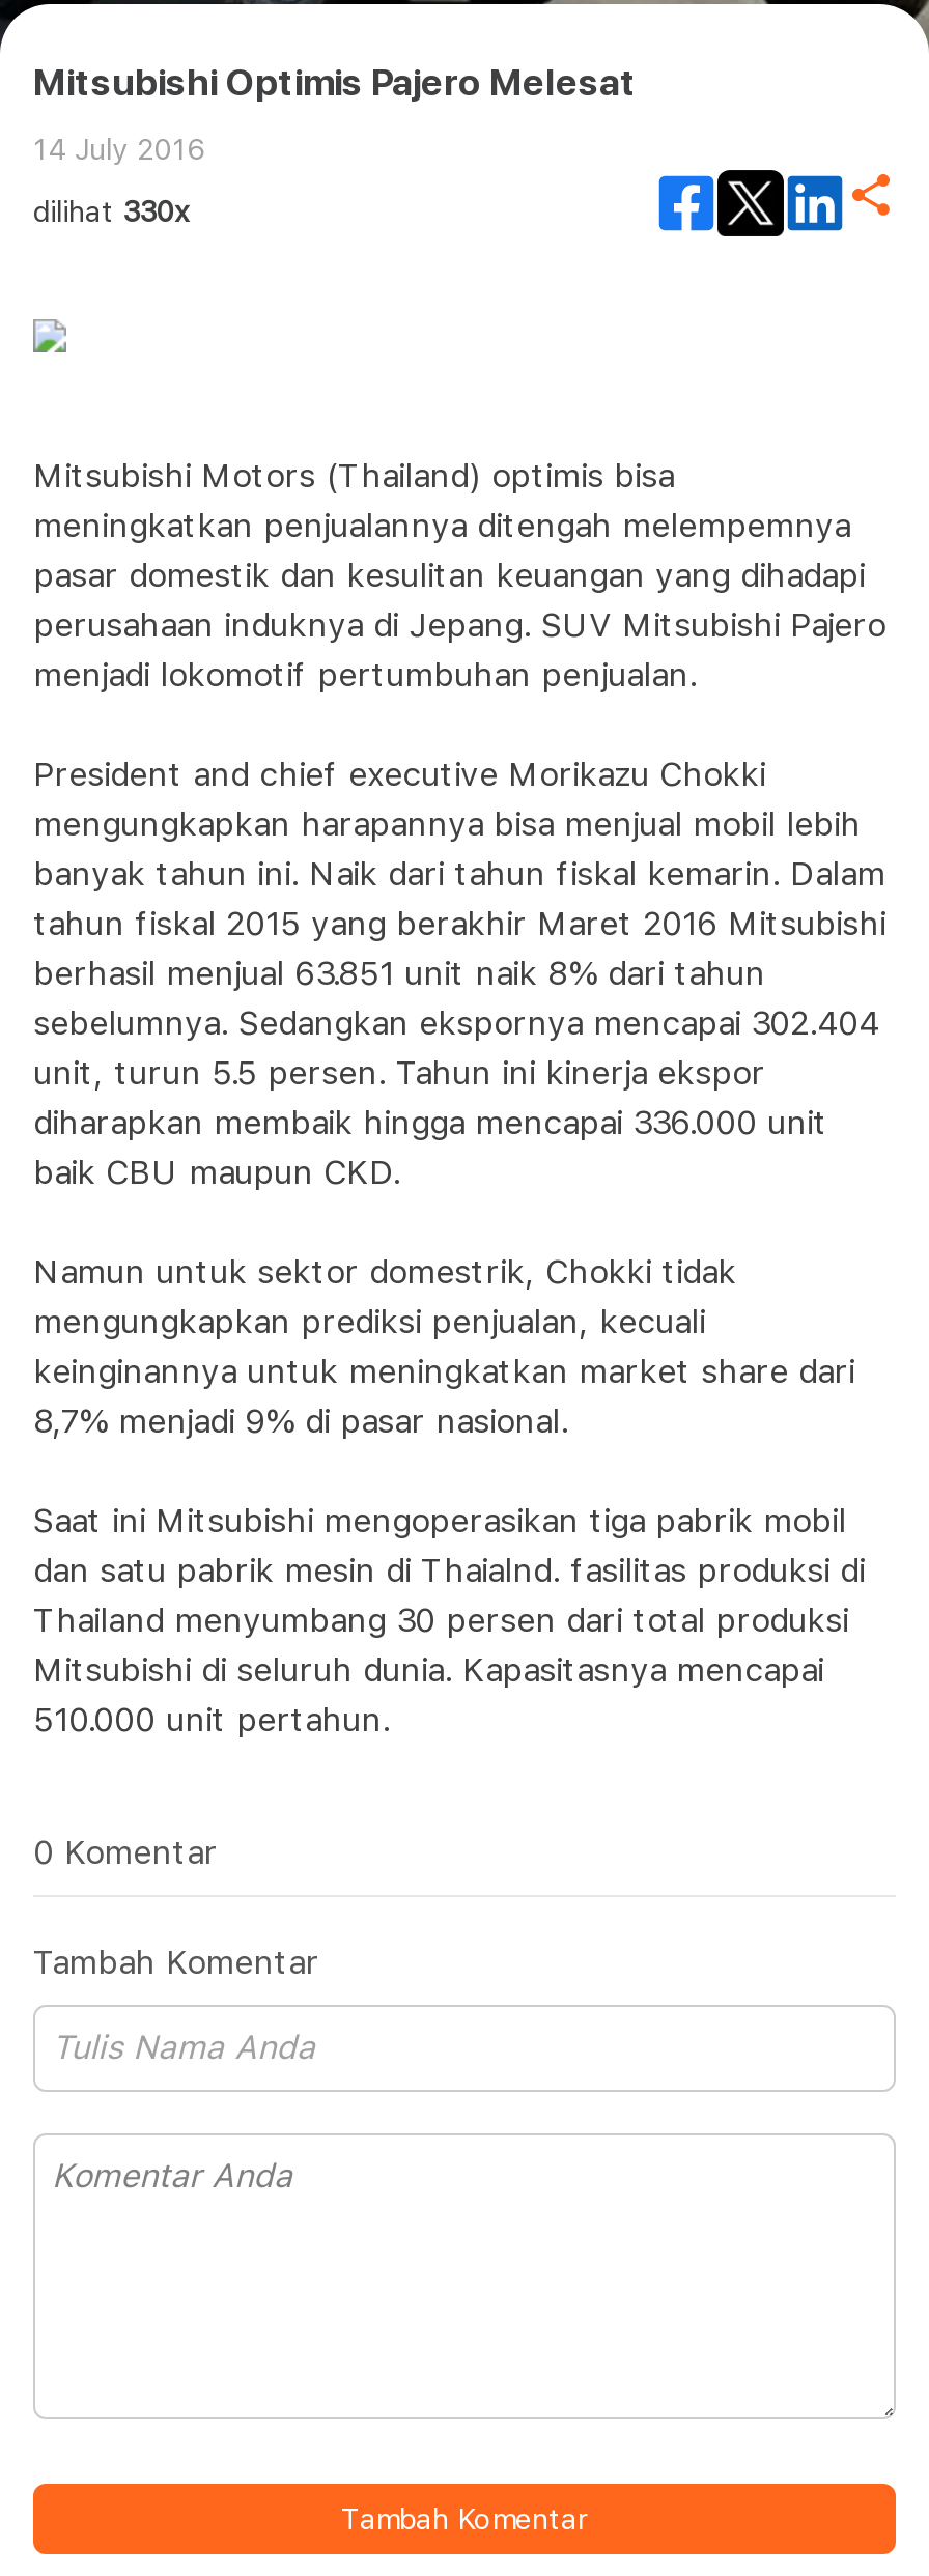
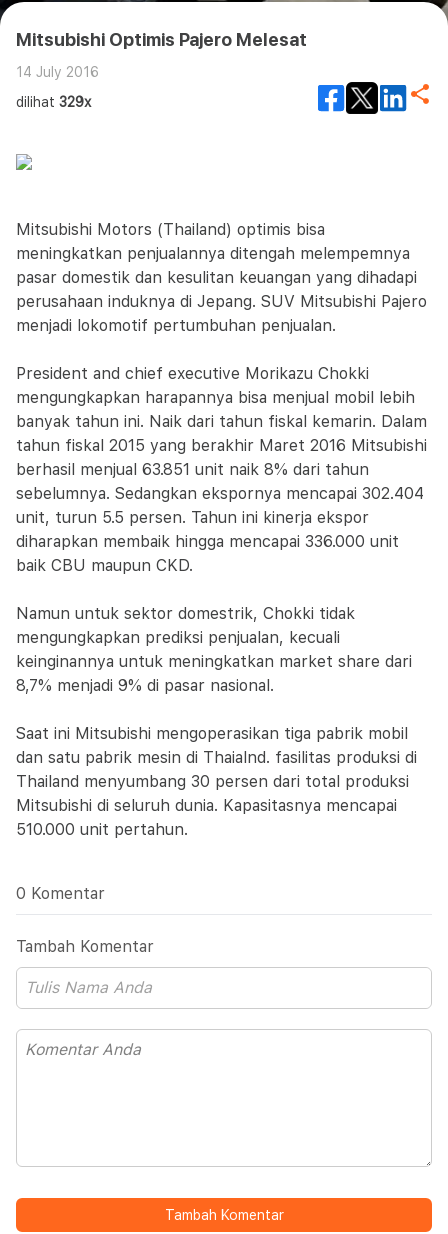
[33,195,189,228] dilihat 330x -> [16,94,91,110] dilihat 329x

